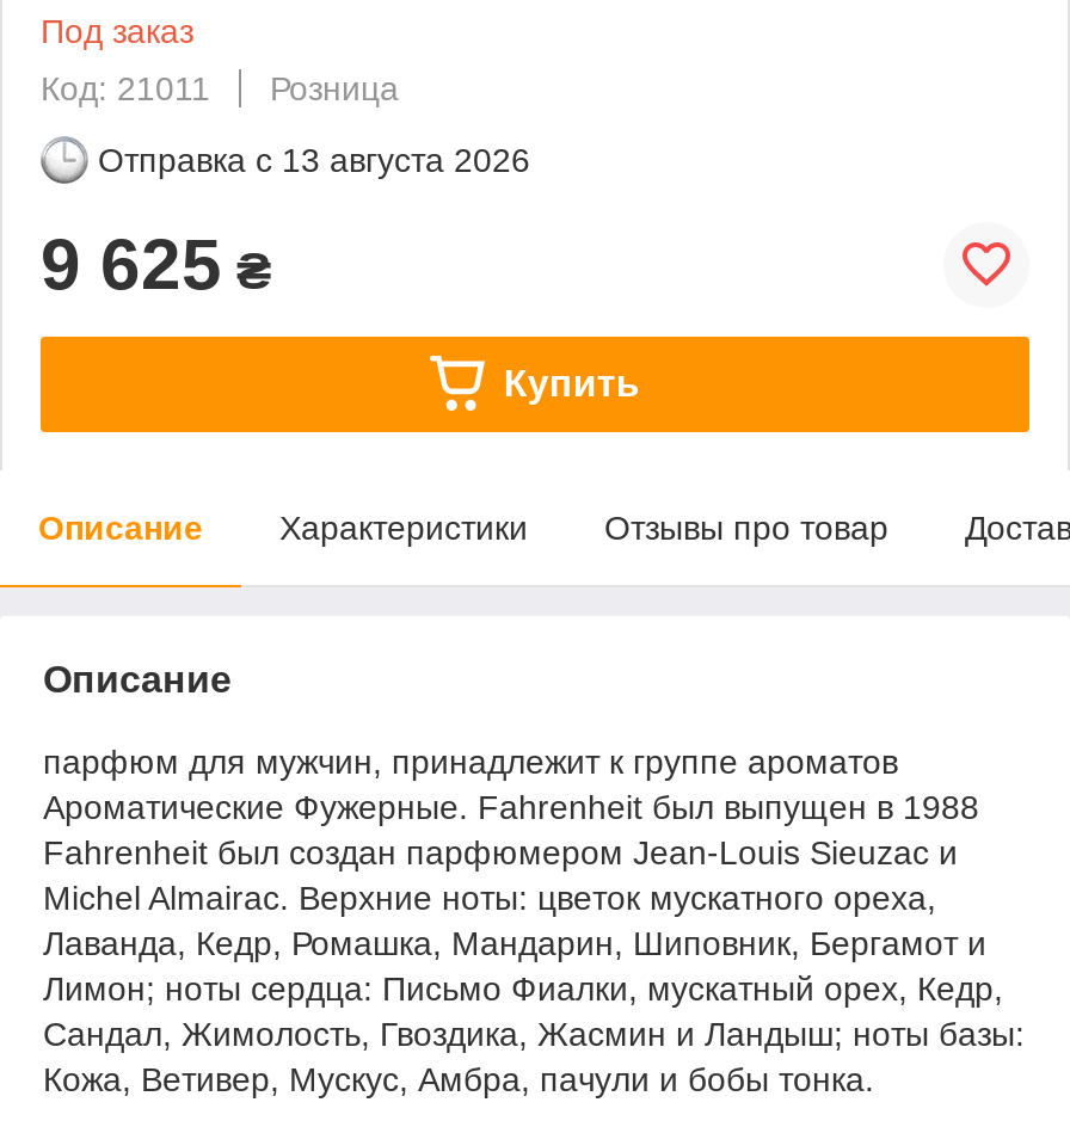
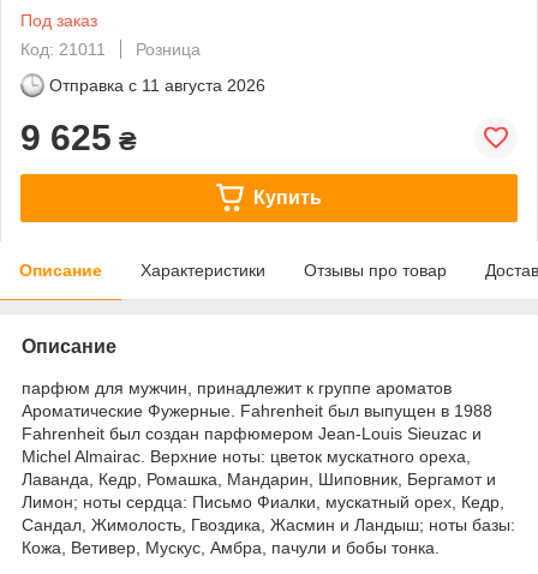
[98,140,530,179] Отправка с 13 августа 2026 -> [49,75,265,95] Отправка с 11 августа 2026

